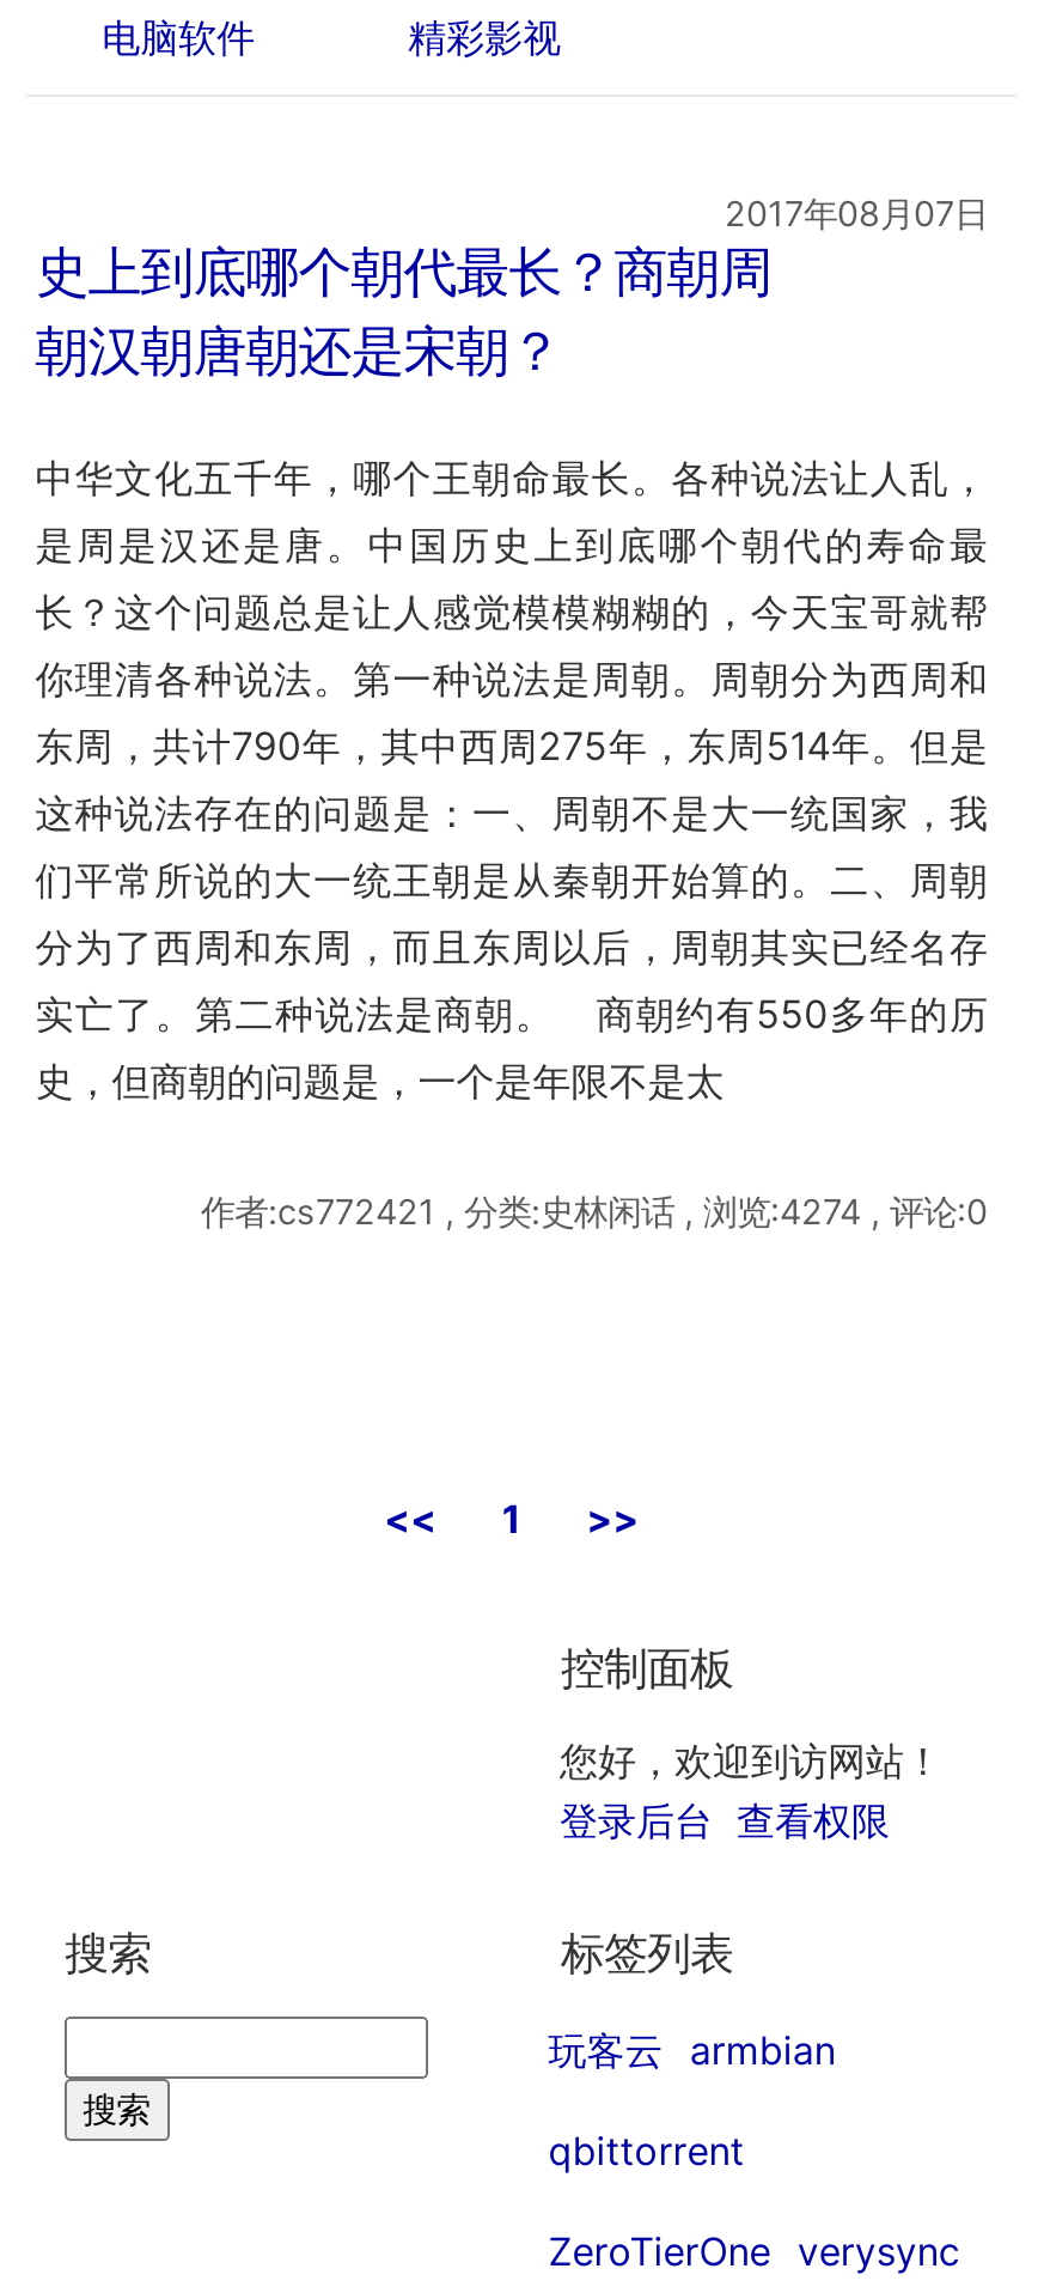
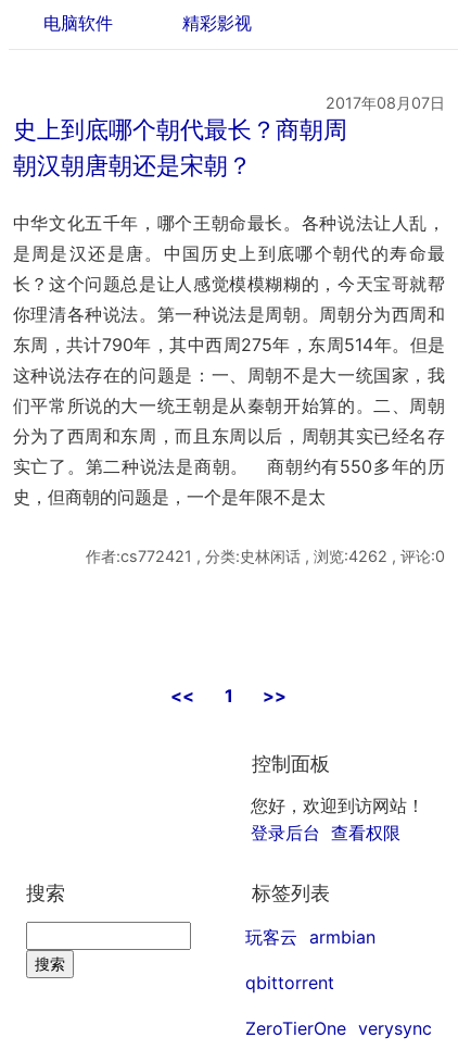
[201,1190,988,1231] 作者:cs772421 , 分类:史林闲话 , 浏览:4274 , 评论:0 -> [86,547,445,565] 作者:cs772421 , 分类:史林闲话 , 浏览:4262 , 评论:0

